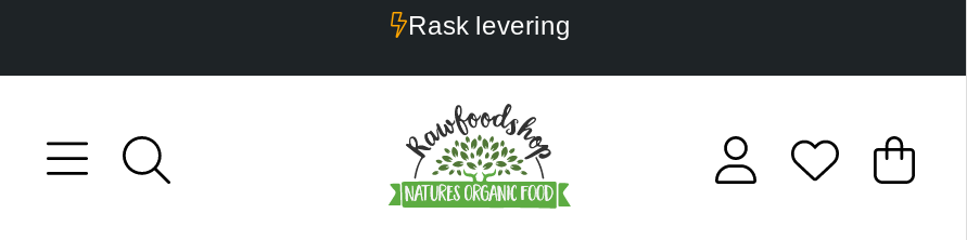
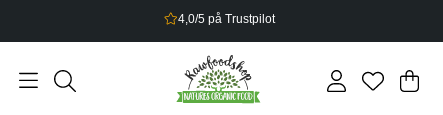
[405,10,574,41] Rask levering -> [177,12,274,26] 4,0/5 på Trustpilot

